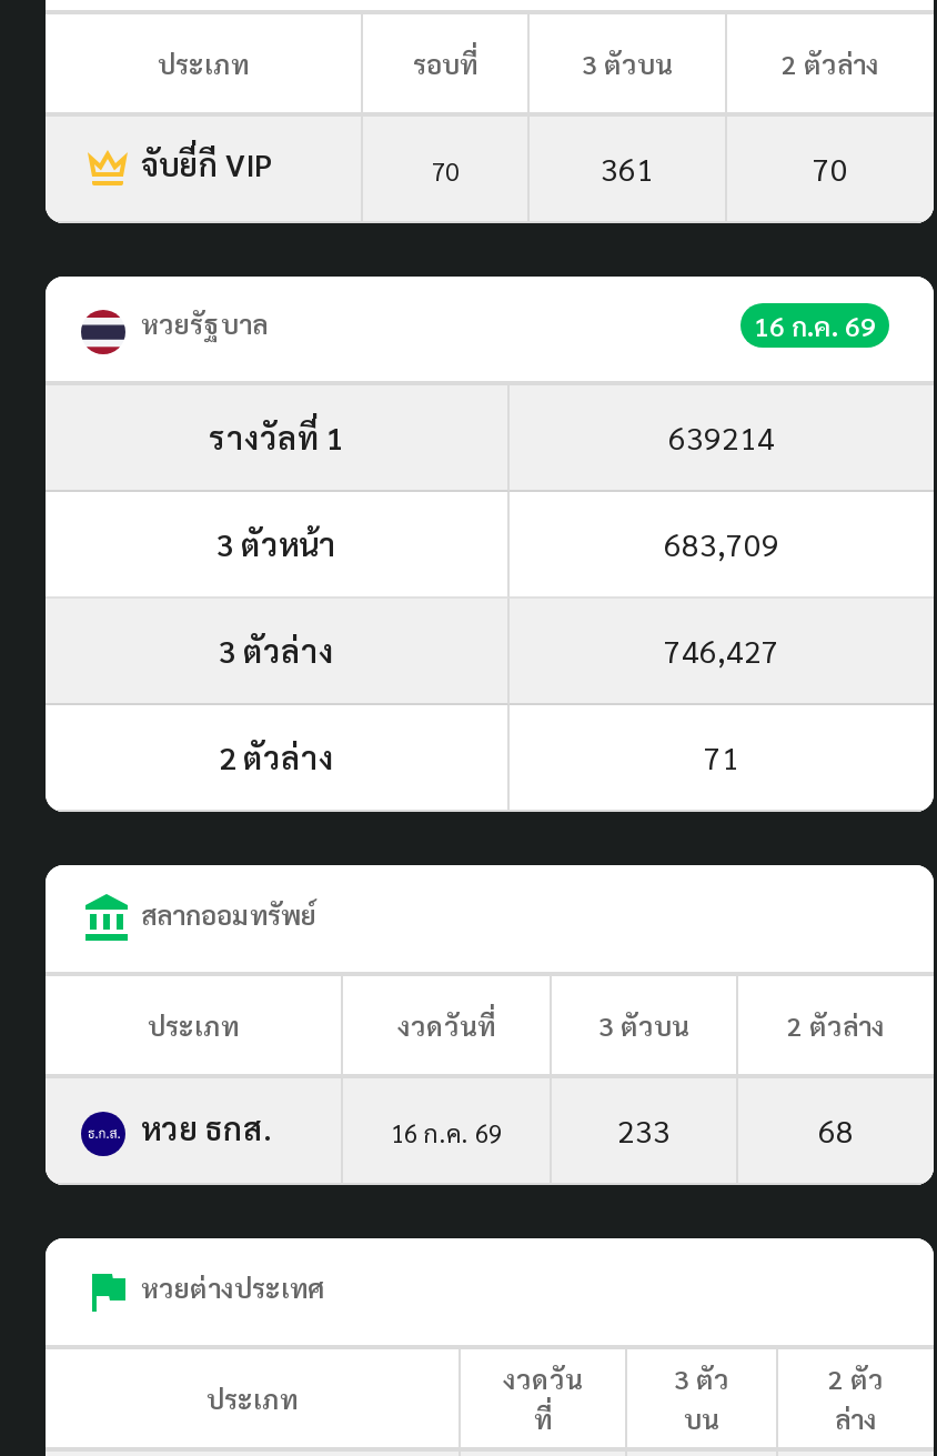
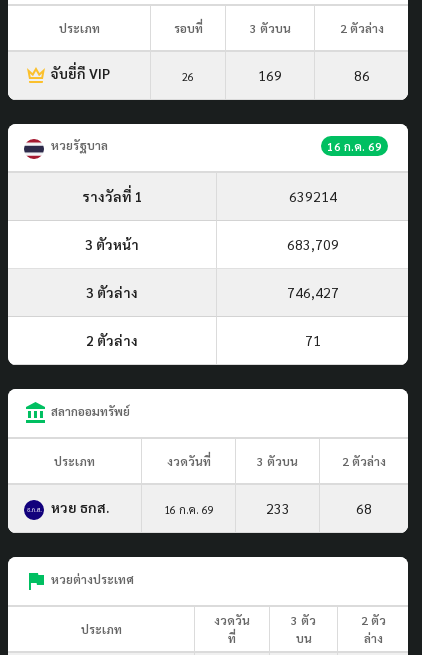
[432,154,459,187] 70 -> [182,69,194,84] 26
[601,147,654,187] 361 -> [258,66,282,84] 169
[813,147,848,187] 70 -> [353,66,369,84] 86

